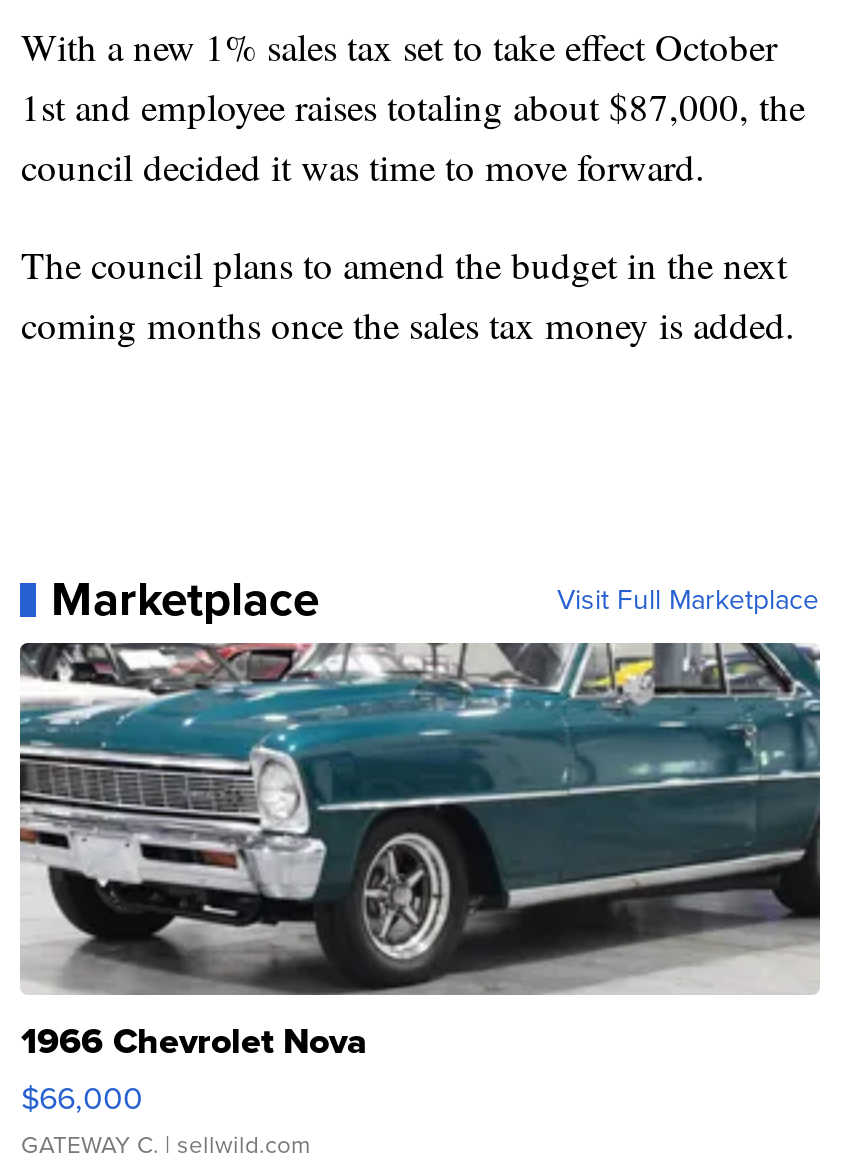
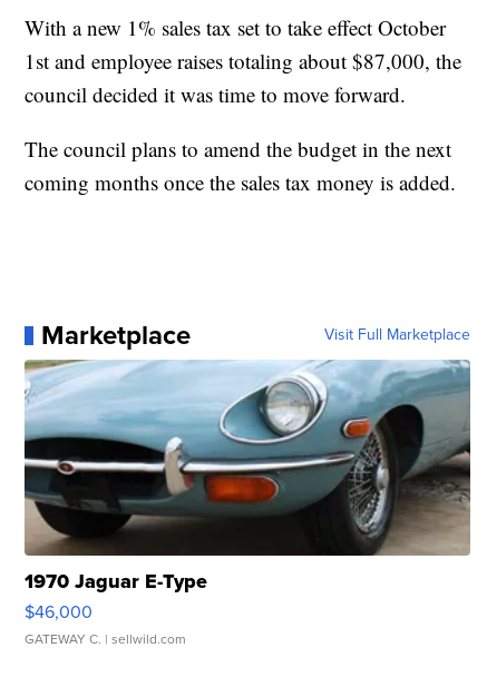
[20,641,820,1120] [image] | 1966 Chevrolet Nova | $66,000 -> [23,360,470,625] [image] | 1970 Jaguar E-Type | $46,000

